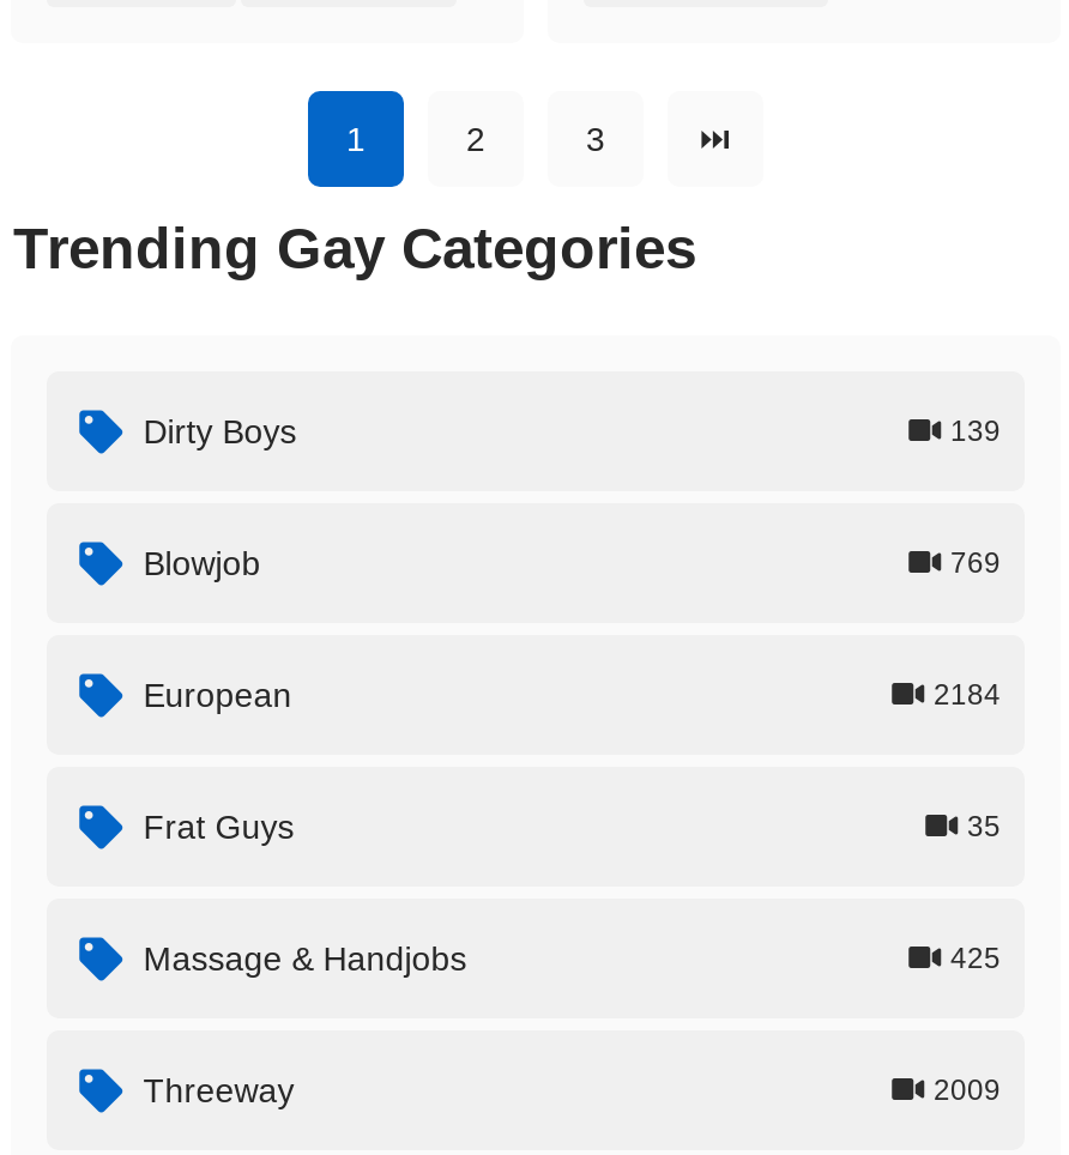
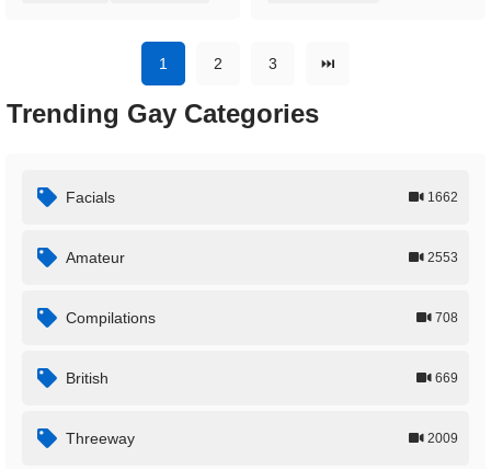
[143,412,1001,978] 139 | Dirty Boys | 769 | Blowjob | 2184 | European | 35 | Frat Guys | 425 | Massage & Handjobs -> [66,189,458,387] 1662 | Facials | 2553 | Amateur | 708 | Compilations | 669 | British

